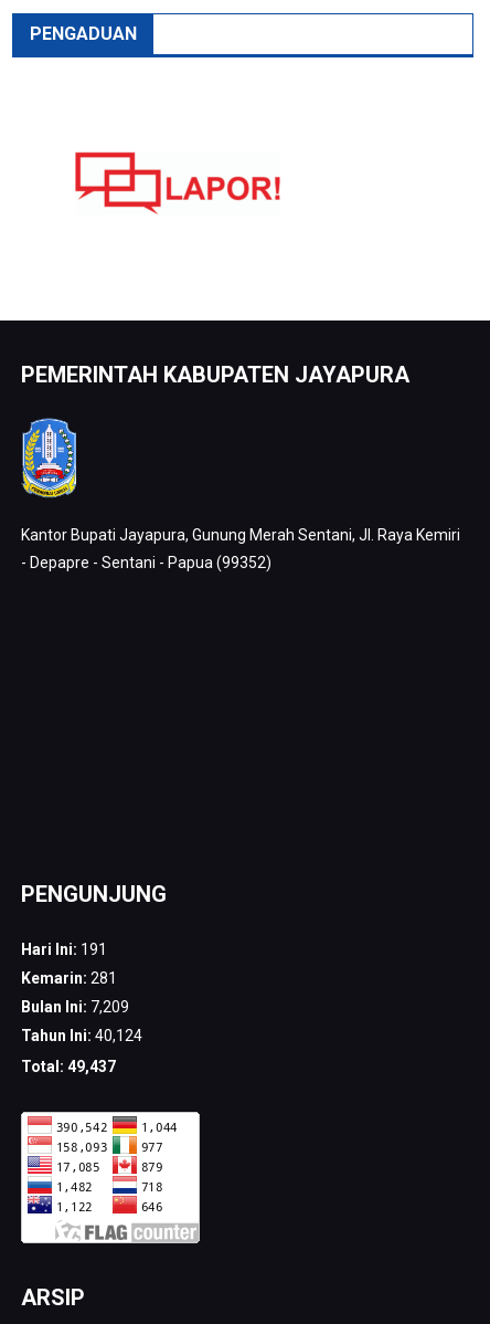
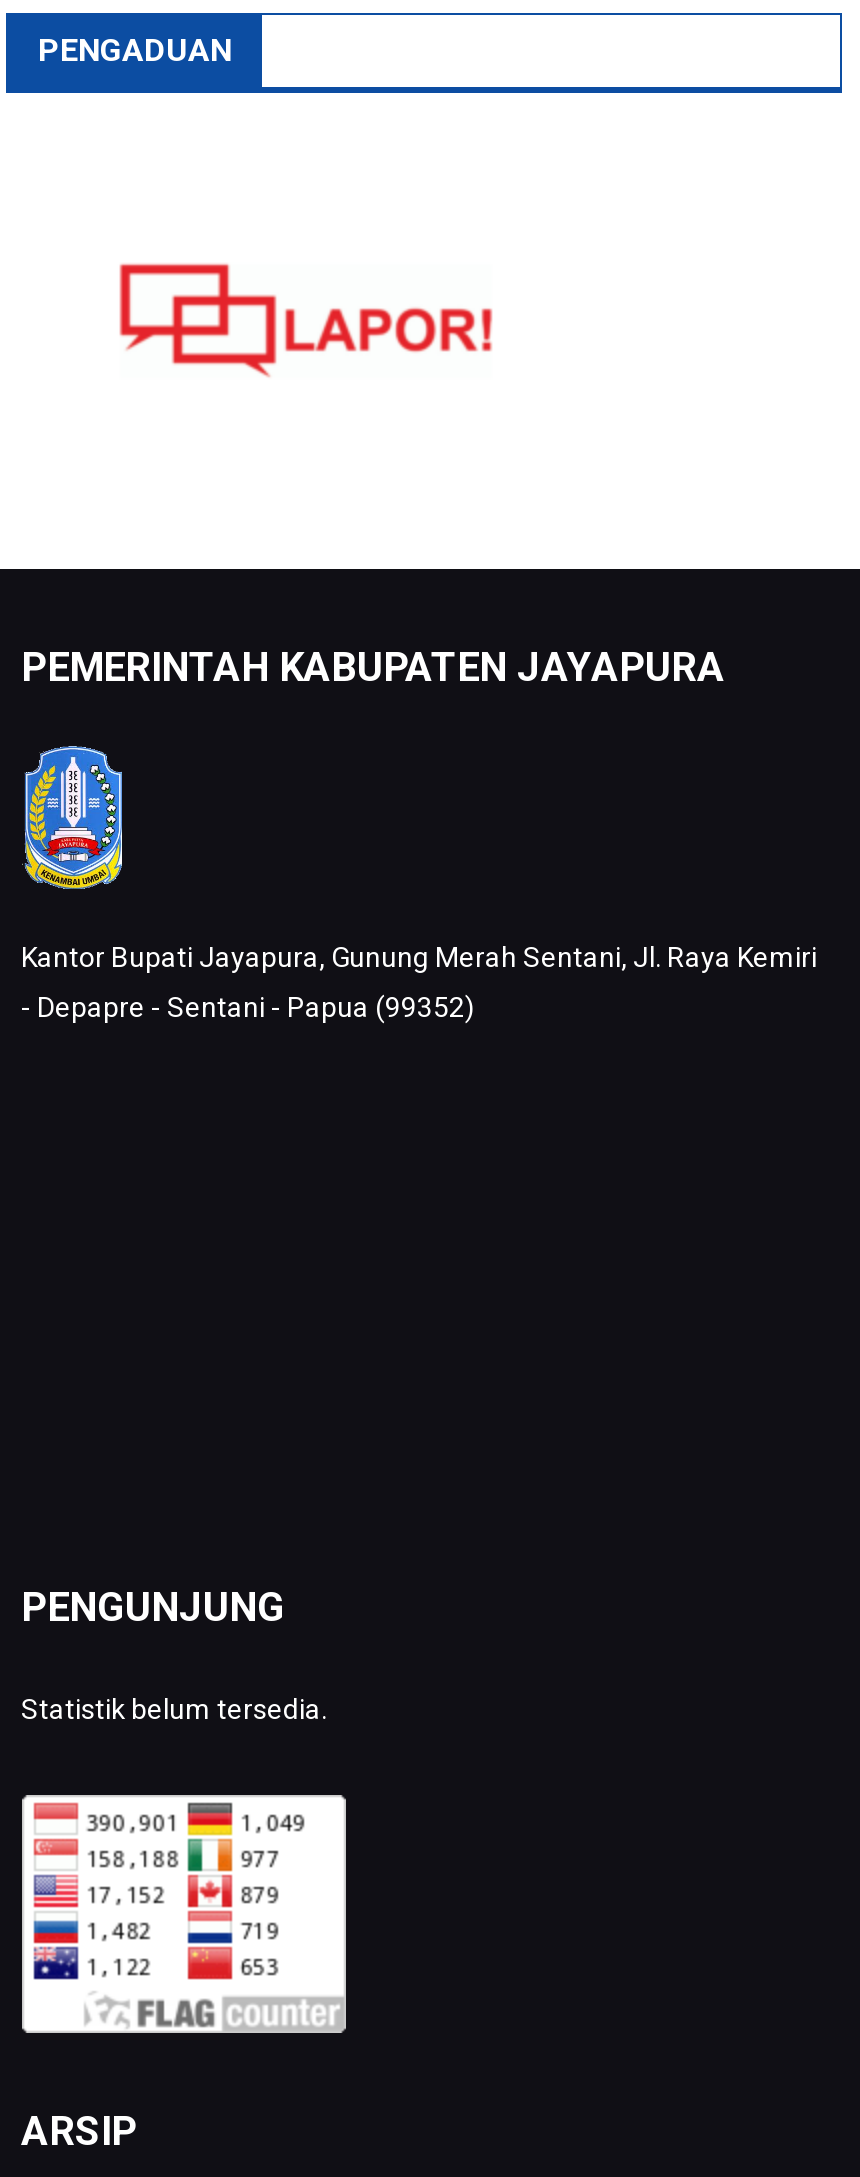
[20,940,142,1075] Hari Ini: 191 | Kemarin: 281 | Bulan Ini: 7,209 | Tahun Ini: 40,124 | Total: 49,437 -> [21,1692,327,1724] Statistik belum tersedia.

